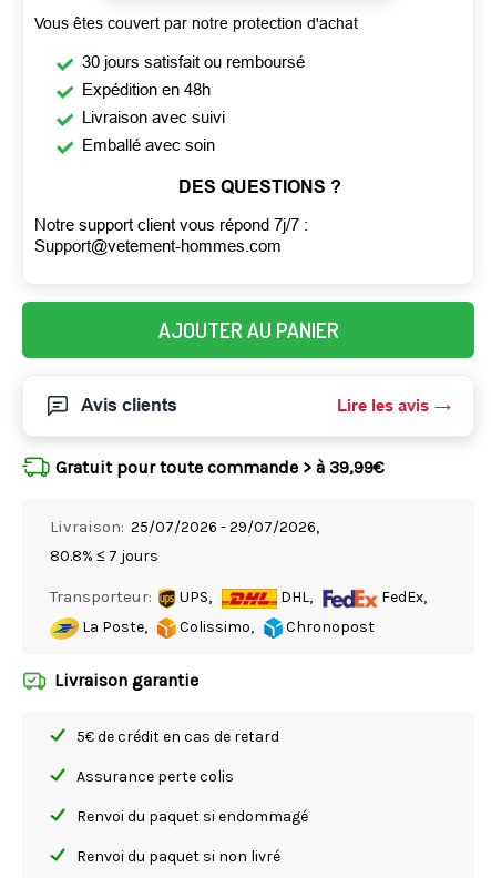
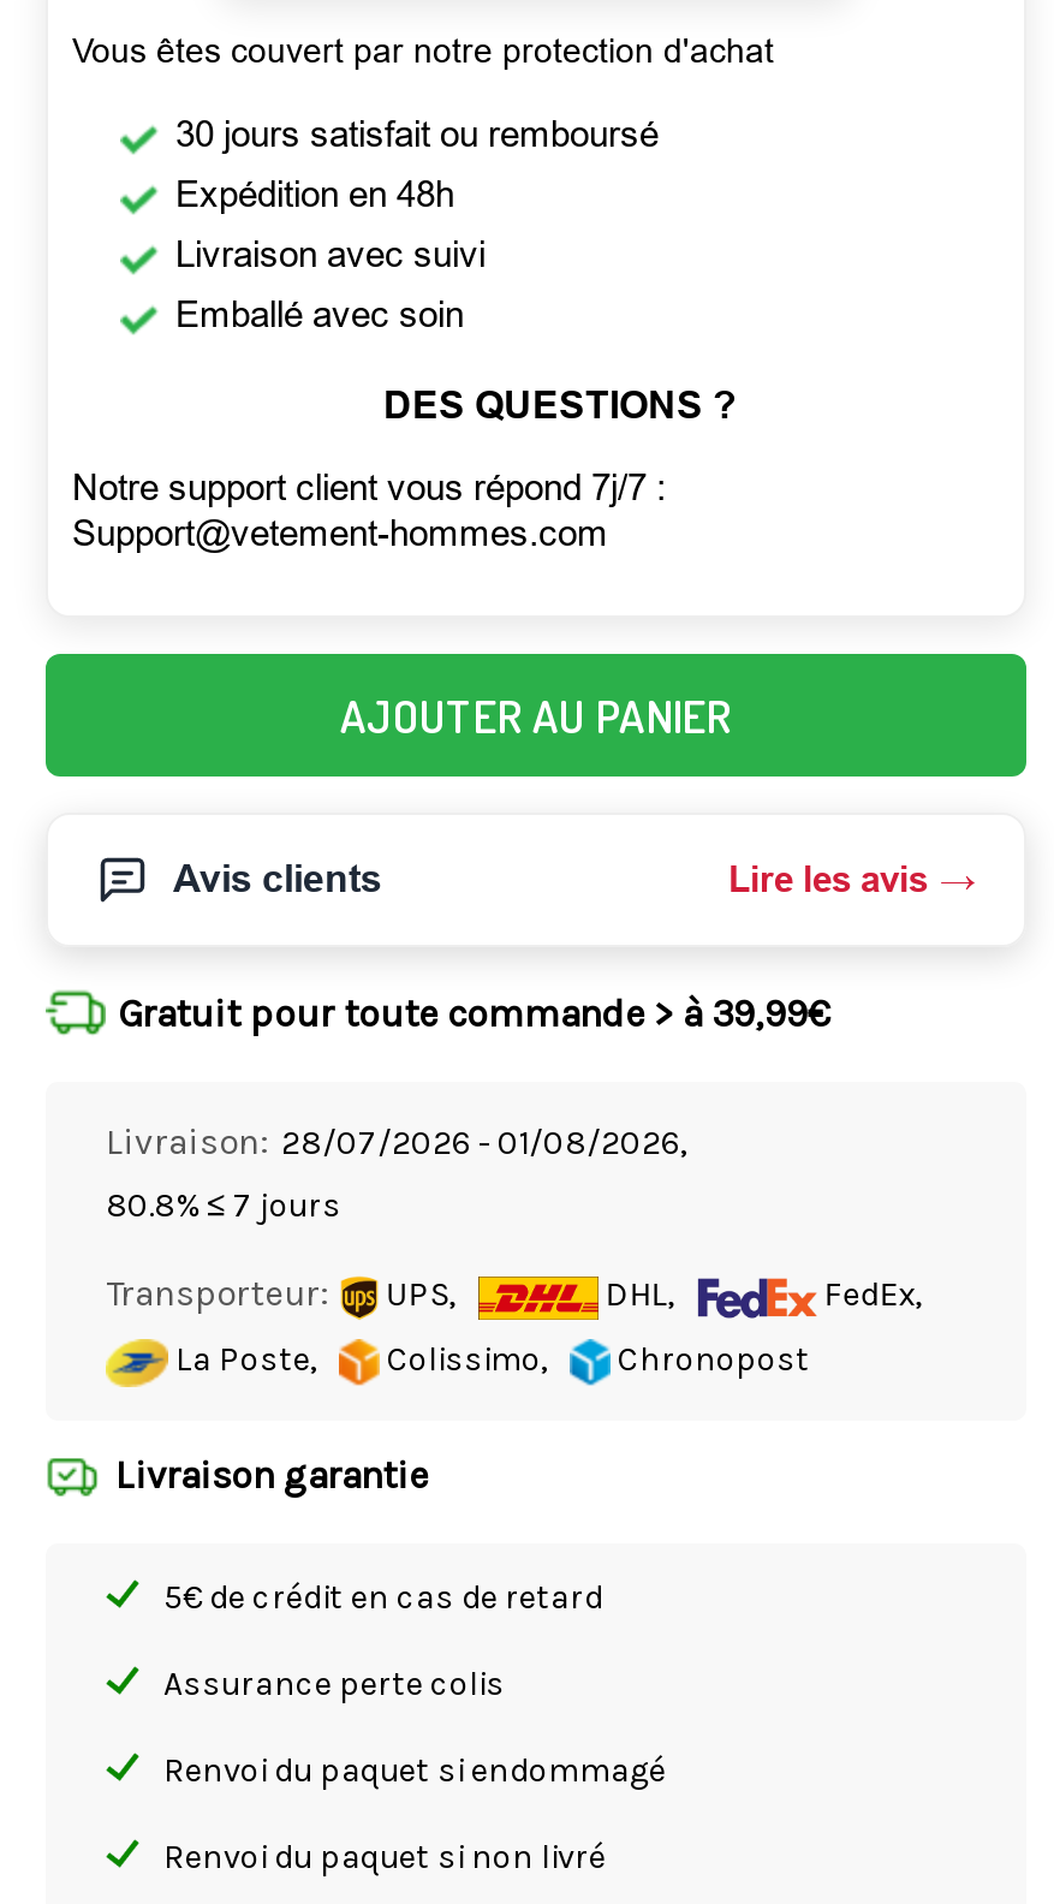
[50,517,319,537] Livraison: 25/07/2026 - 29/07/2026, -> [106,1121,687,1165] Livraison: 28/07/2026 - 01/08/2026,

